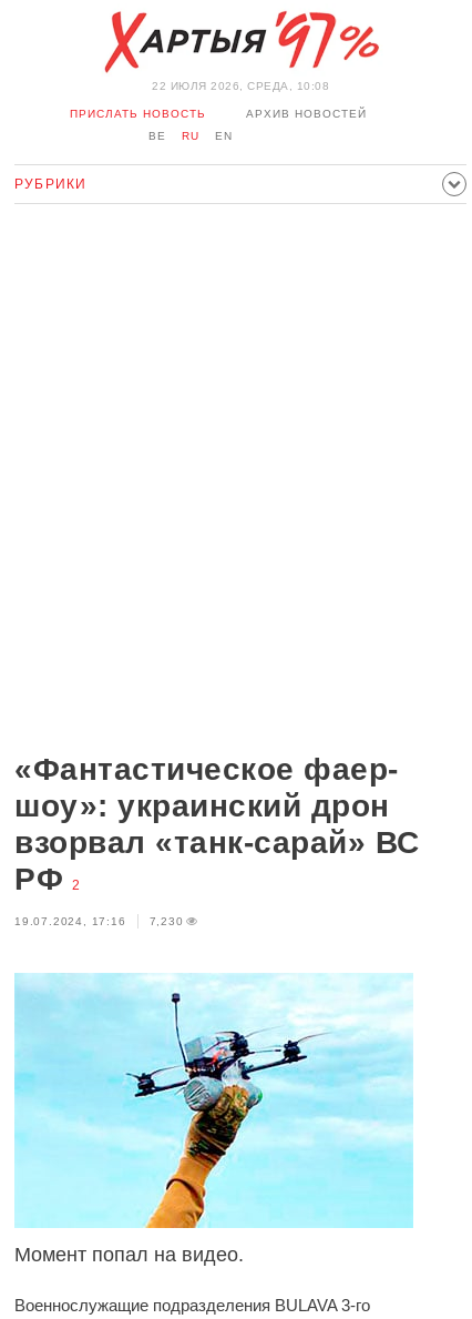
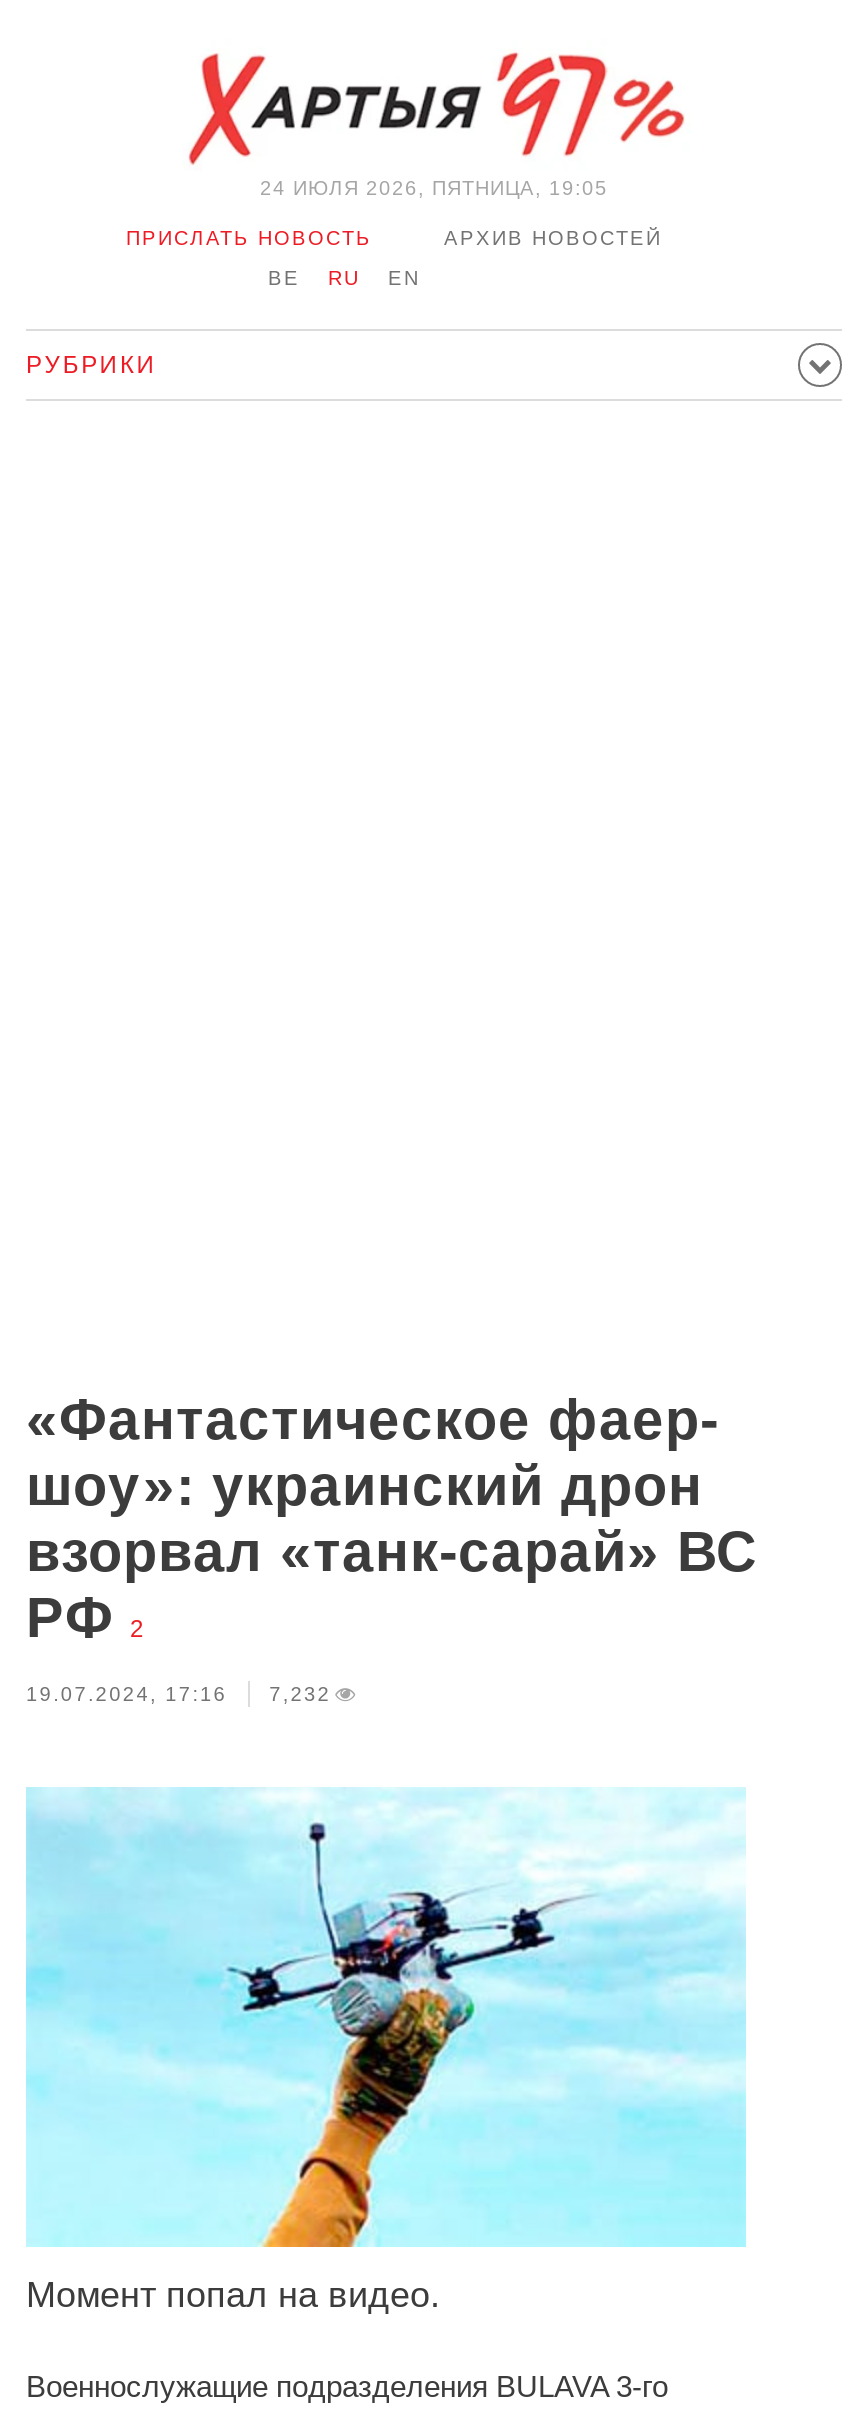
[152,80,329,92] 22 ИЮЛЯ 2026, СРЕДА, 10:08 -> [260,177,608,199] 24 ИЮЛЯ 2026, ПЯТНИЦА, 19:05
[14,915,183,927] 19.07.2024, 17:16 7,230 -> [26,1683,331,1705] 19.07.2024, 17:16 7,232

